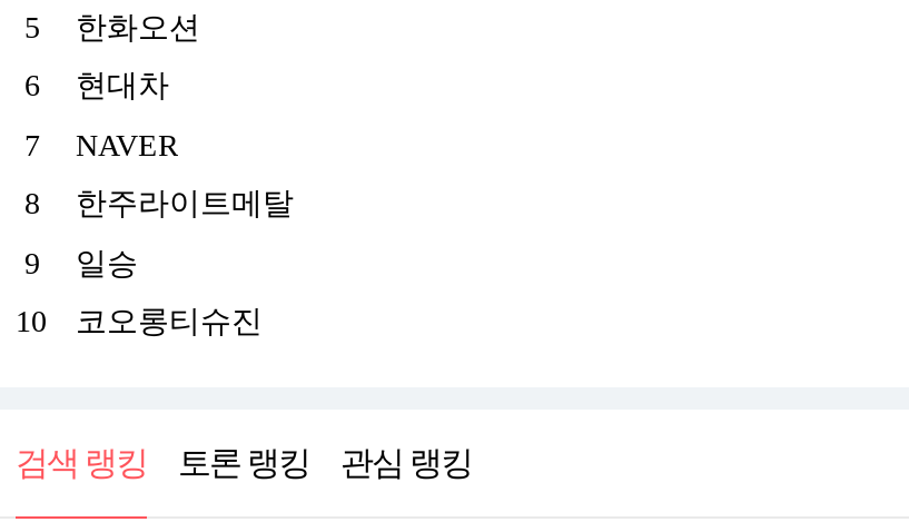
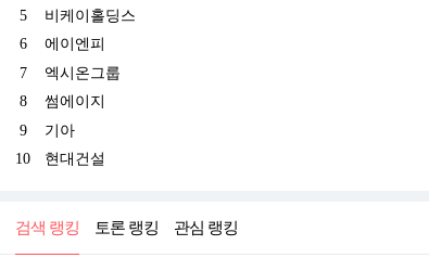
[76,10,200,43] 한화오션 -> [45,7,136,23] 비케이홀딩스
[76,69,169,102] 현대차 -> [45,36,105,52] 에이엔피
[76,128,178,161] NAVER -> [45,64,121,81] 엑시온그룹
[76,187,294,220] 한주라이트메탈 -> [45,93,105,109] 썸에이지
[76,246,138,279] 일승 -> [45,122,75,138] 기아
[76,305,263,338] 코오롱티슈진 -> [45,151,105,167] 현대건설

